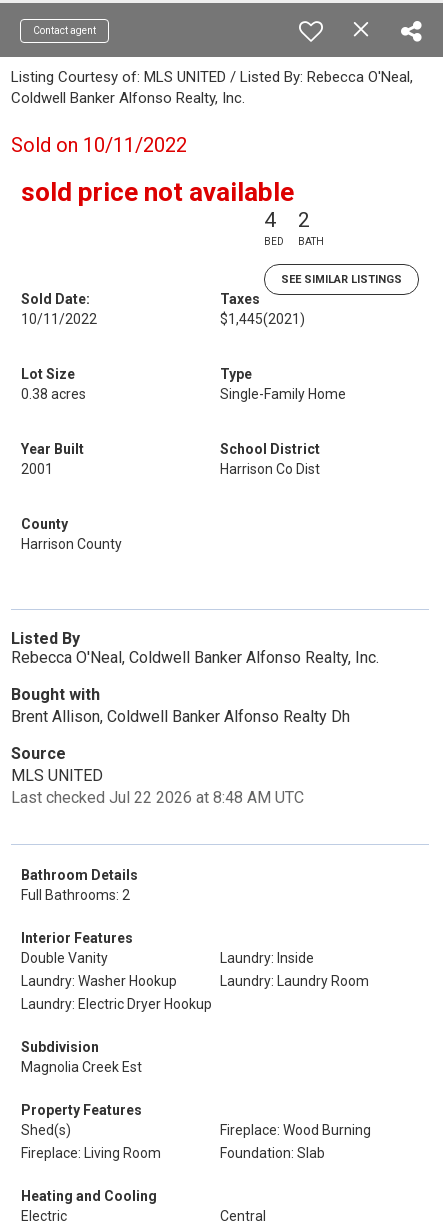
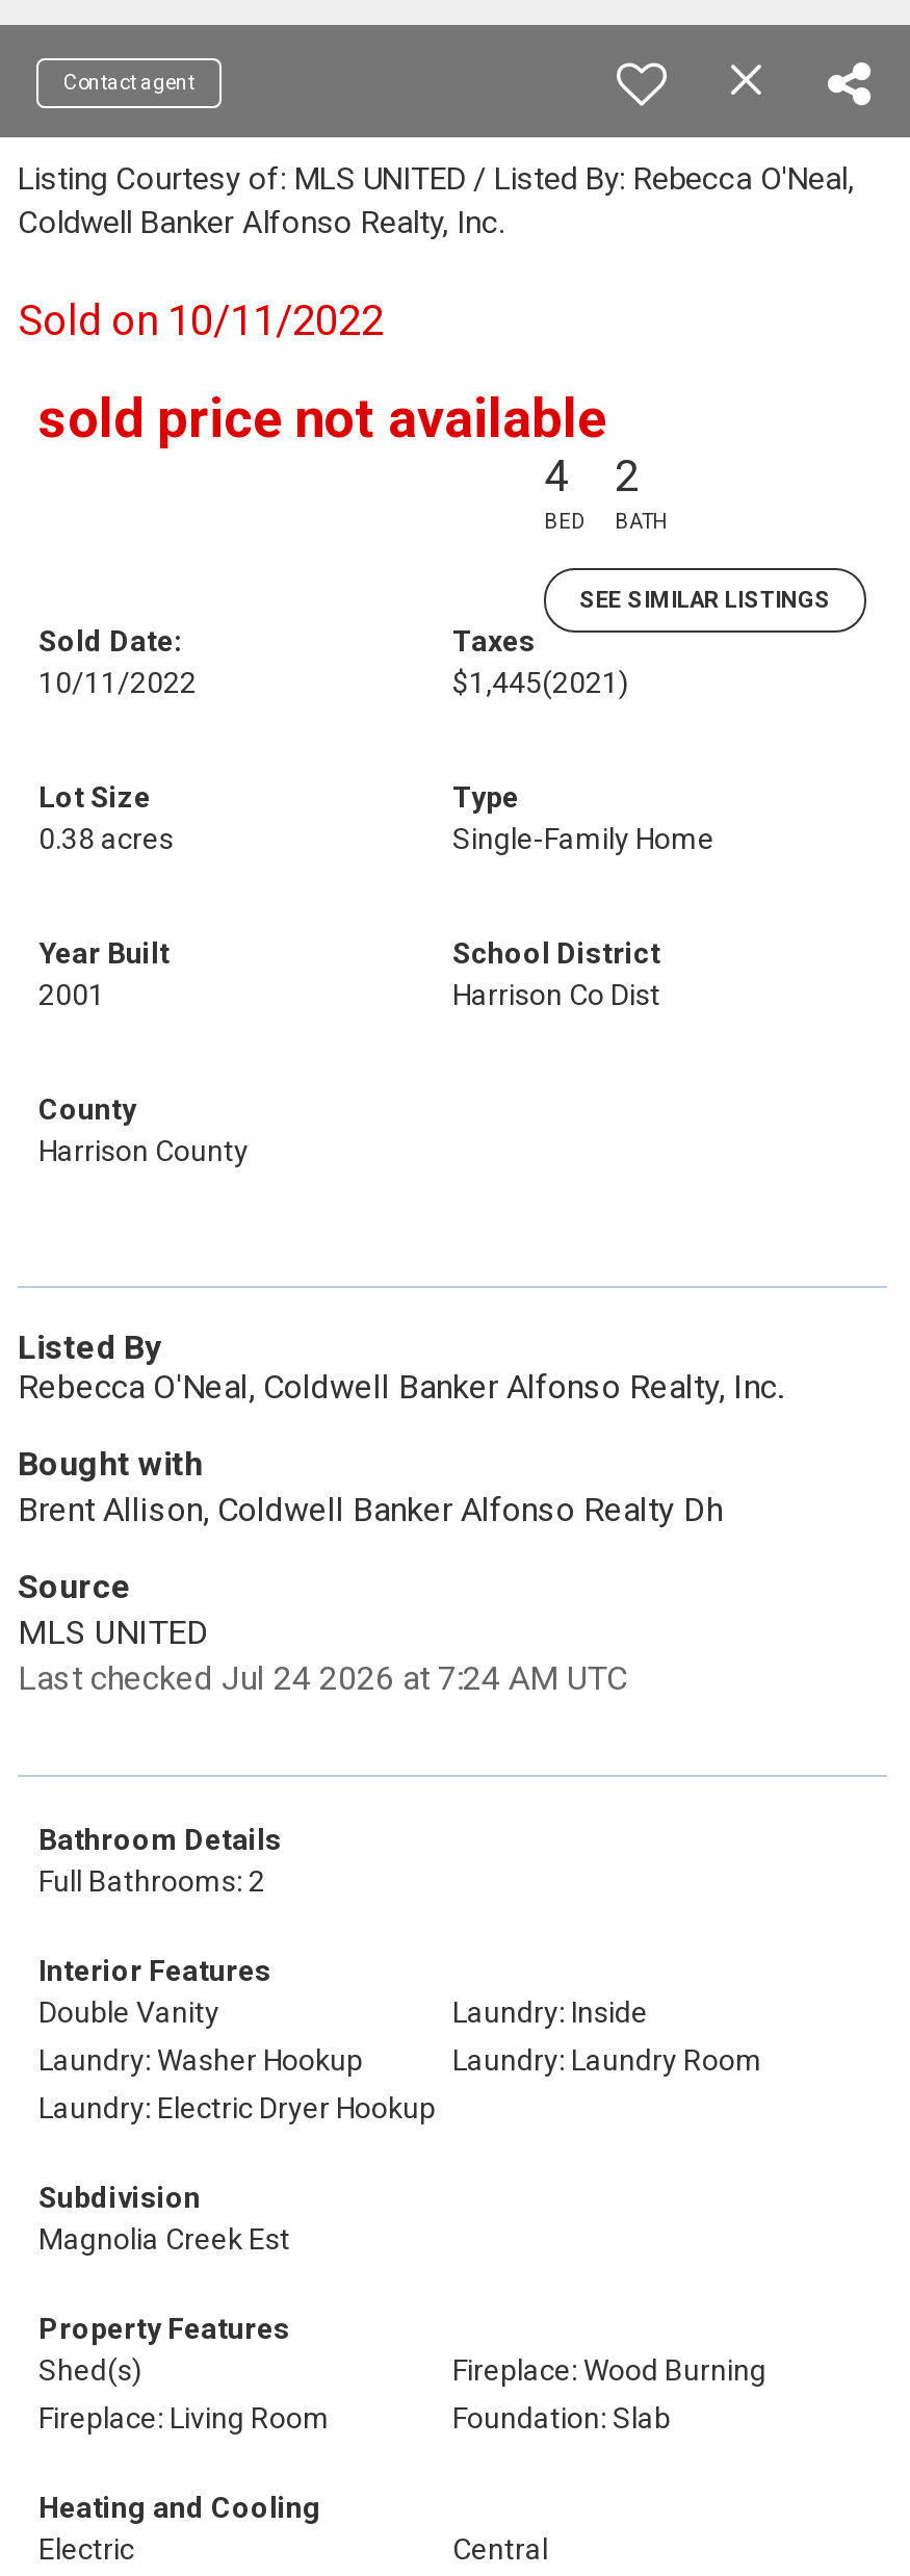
[11,788,304,807] Last checked Jul 22 2026 at 8:48 AM UTC -> [18,1658,627,1698] Last checked Jul 24 2026 at 7:24 AM UTC

